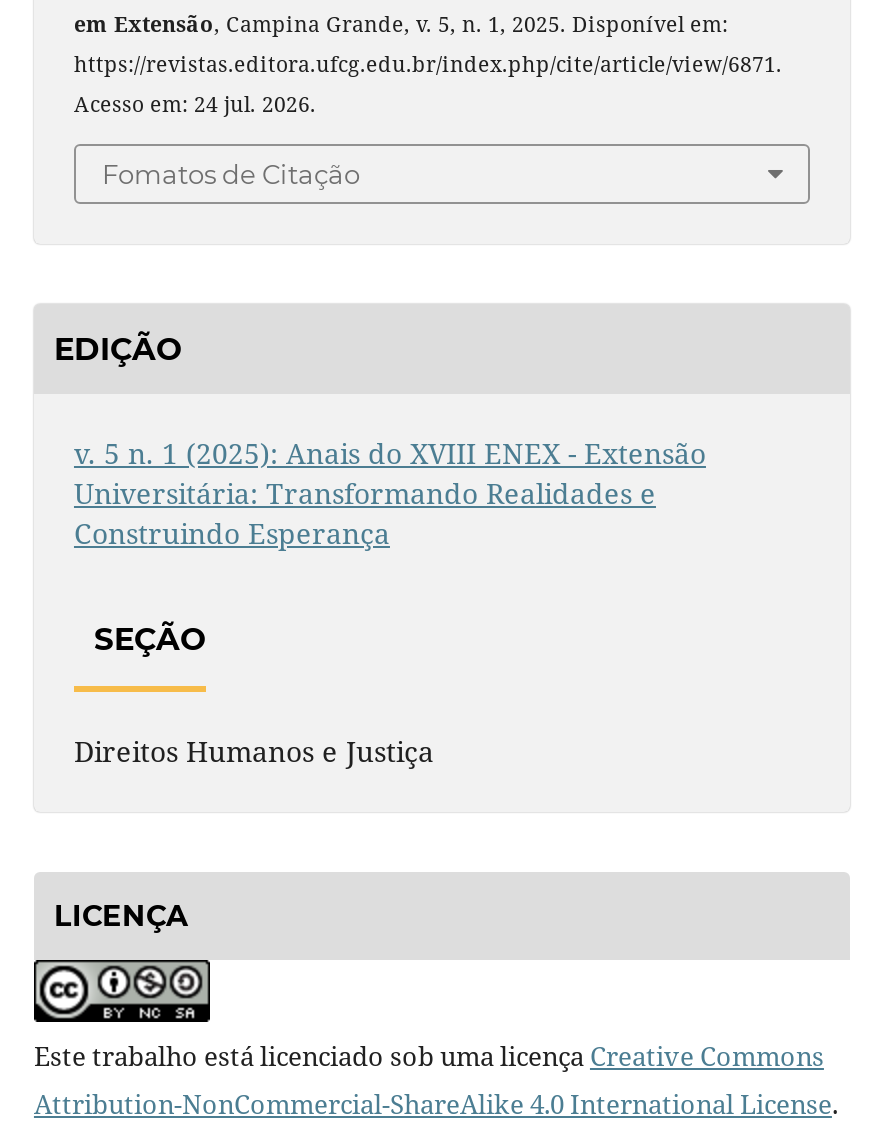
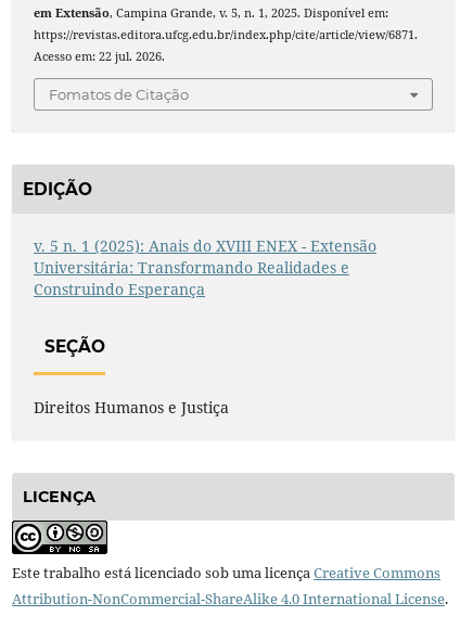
[74,89,316,117] Acesso em: 24 jul. 2026. -> [34,48,165,63] Acesso em: 22 jul. 2026.

